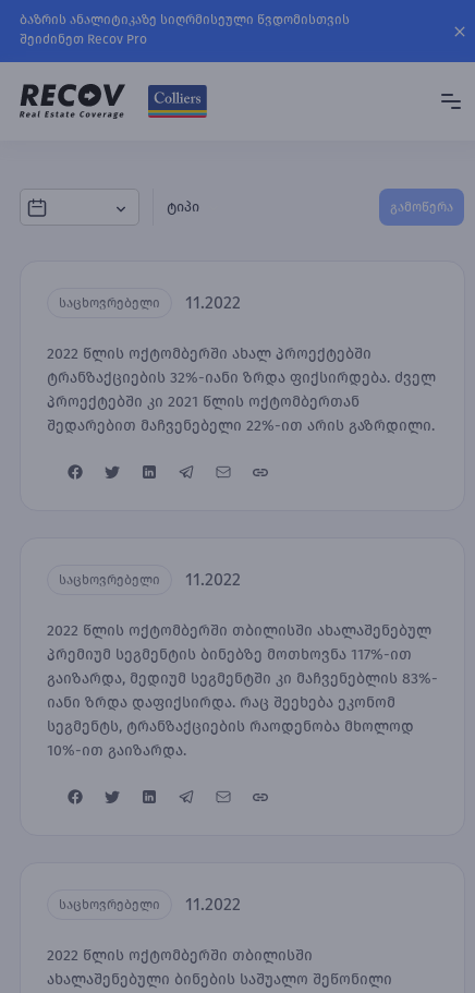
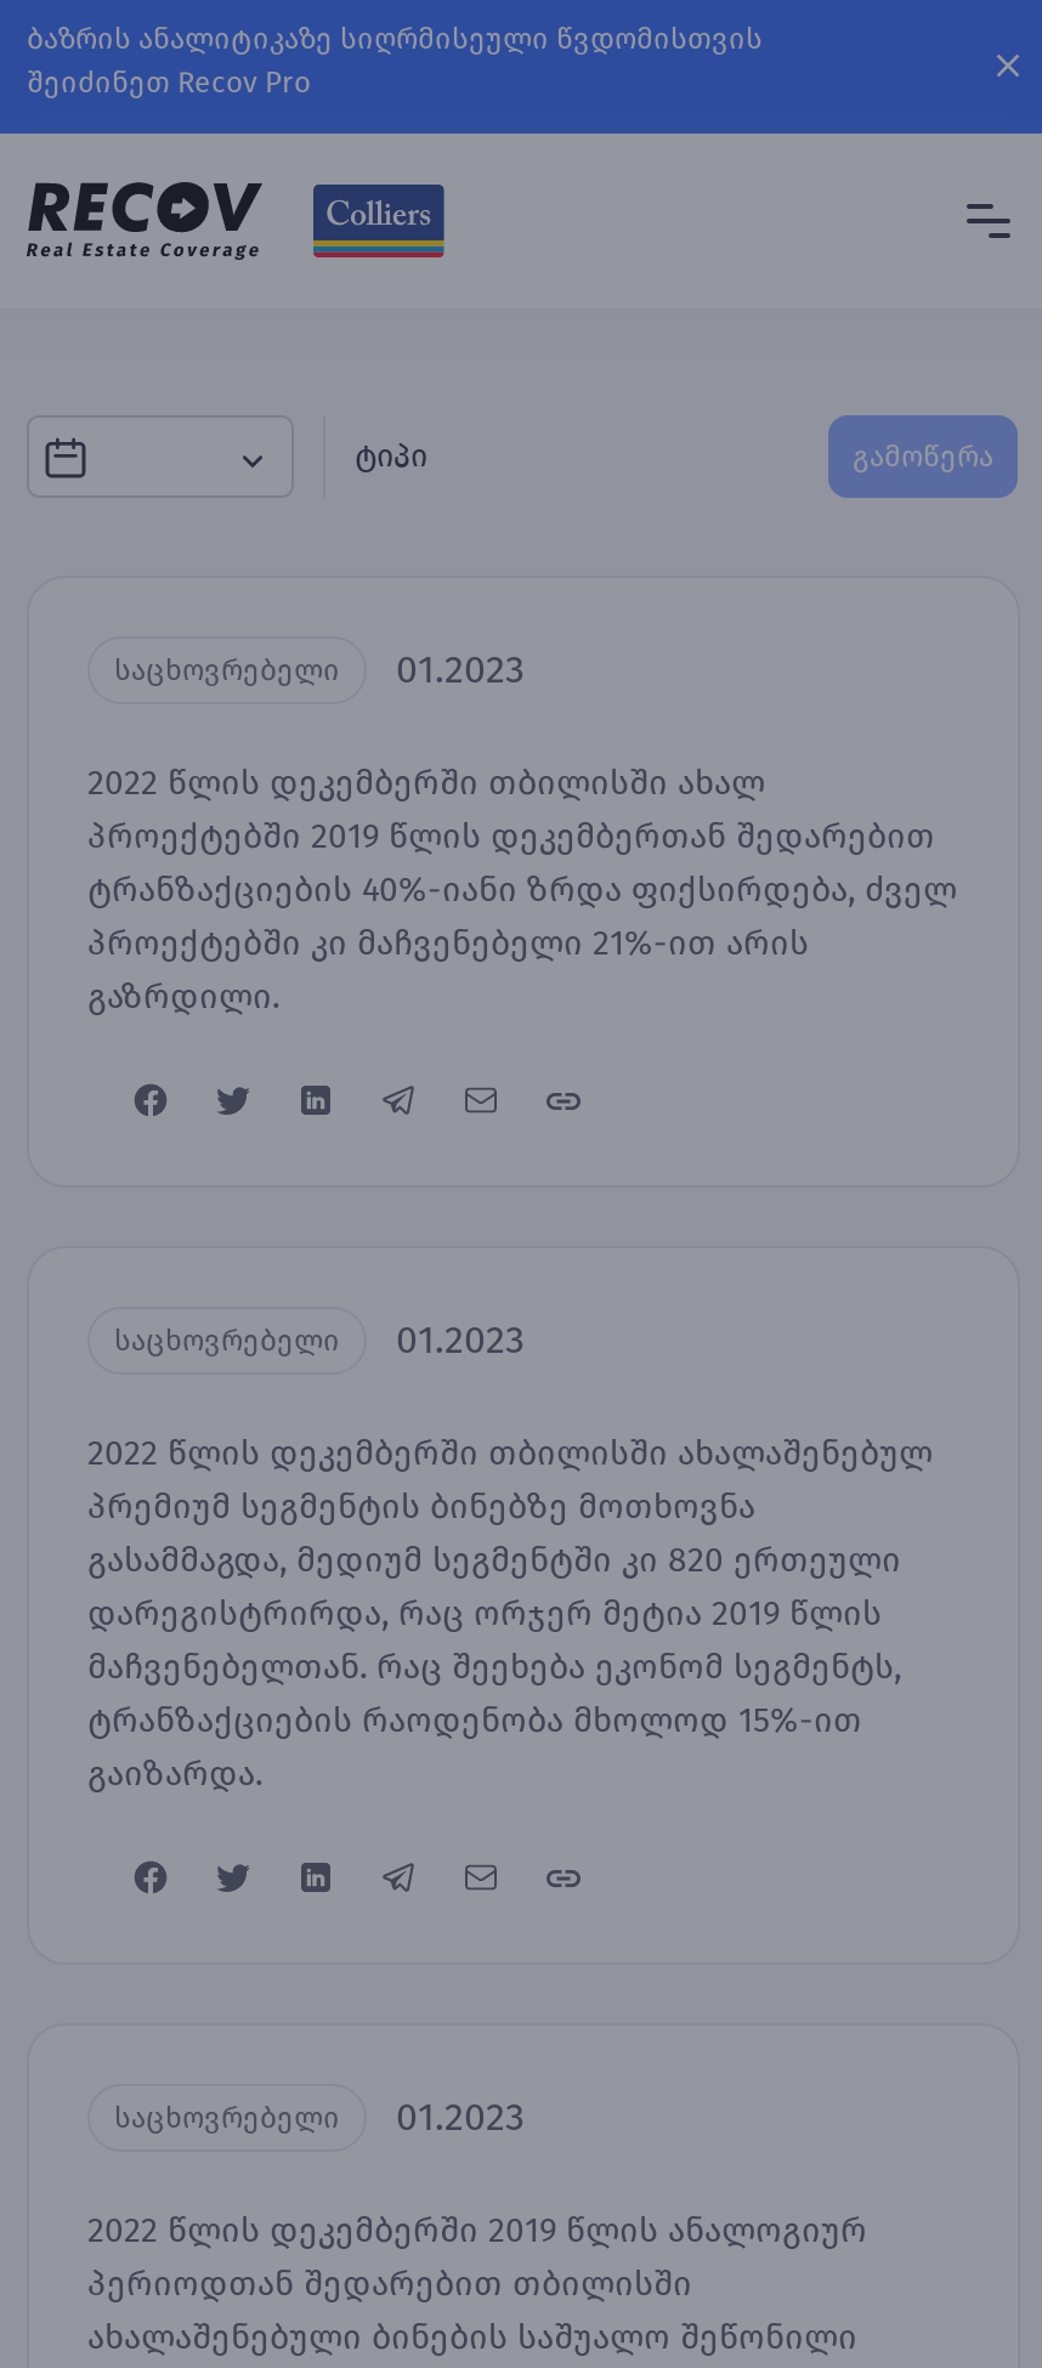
[59,292,241,313] საცხოვრებელი 11.2022 -> [114,646,525,692] საცხოვრებელი 01.2023
[47,344,436,435] 2022 წლის ოქტომბერში ახალ პროექტებში | ტრანზაქციების 32%-იანი ზრდა ფიქსირდება. ძველ | პროექტებში კი 2021 წლის ოქტომბერთან | შედარებით მაჩვენებელი 22%-ით არის გაზრდილი. -> [87,763,957,1018] 2022 წლის დეკემბერში თბილისში ახალ | პროექტებში 2019 წლის დეკემბერთან შედარებით | ტრანზაქციების 40%-იანი ზრდა ფიქსირდება, ძველ | პროექტებში კი მაჩვენებელი 21%-ით არის | გაზრდილი.
[59,569,241,590] საცხოვრებელი 11.2022 -> [114,1316,525,1363] საცხოვრებელი 01.2023
[47,621,438,760] 2022 წლის ოქტომბერში თბილისში ახალაშენებულ | პრემიუმ სეგმენტის ბინებზე მოთხოვნა 117%-ით | გაიზარდა, მედიუმ სეგმენტში კი მაჩვენებლის 83%- | იანი ზრდა დაფიქსირდა. რაც შეეხება ეკონომ | სეგმენტს, ტრანზაქციების რაოდენობა მხოლოდ | 10%-ით გაიზარდა. -> [87,1433,933,1795] 2022 წლის დეკემბერში თბილისში ახალაშენებულ | პრემიუმ სეგმენტის ბინებზე მოთხოვნა | გასამმაგდა, მედიუმ სეგმენტში კი 820 ერთეული | დარეგისტრირდა, რაც ორჯერ მეტია 2019 წლის | მაჩვენებელთან. რაც შეეხება ეკონომ სეგმენტს, | ტრანზაქციების რაოდენობა მხოლოდ 15%-ით | გაიზარდა.
[59,894,241,915] საცხოვრებელი 11.2022 -> [114,2094,525,2140] საცხოვრებელი 01.2023
[47,946,313,965] 2022 წლის ოქტომბერში თბილისში -> [87,2210,867,2305] 2022 წლის დეკემბერში 2019 წლის ანალოგიურ | პერიოდთან შედარებით თბილისში

